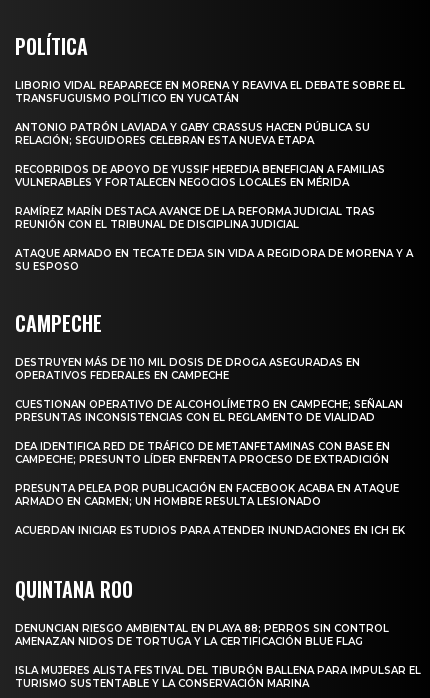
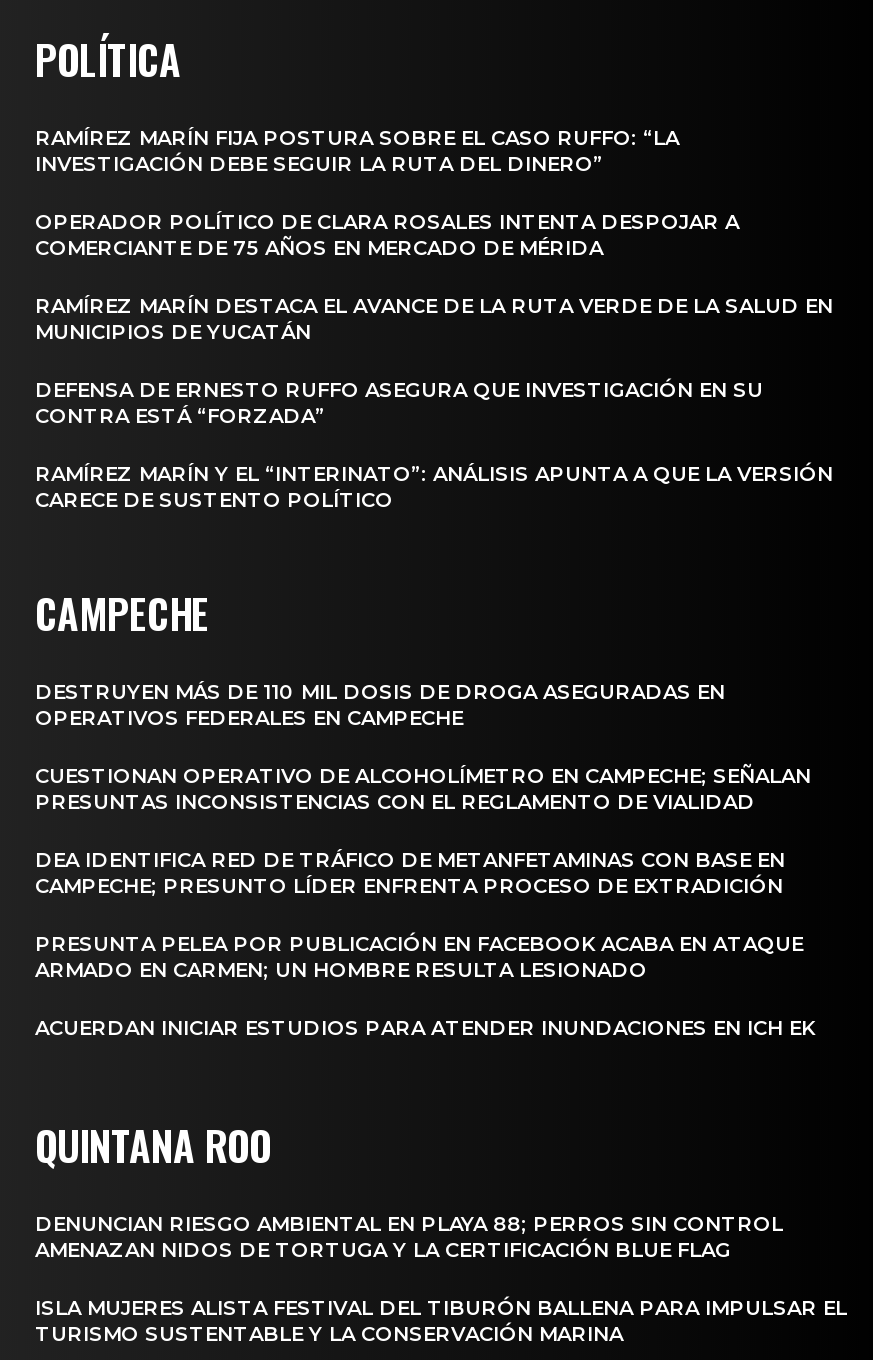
[15,79,405,105] LIBORIO VIDAL REAPARECE EN MORENA Y REAVIVA EL DEBATE SOBRE EL | TRANSFUGUISMO POLÍTICO EN YUCATÁN -> [35,125,679,177] RAMÍREZ MARÍN FIJA POSTURA SOBRE EL CASO RUFFO: “LA | INVESTIGACIÓN DEBE SEGUIR LA RUTA DEL DINERO”
[15,121,370,147] ANTONIO PATRÓN LAVIADA Y GABY CRASSUS HACEN PÚBLICA SU | RELACIÓN; SEGUIDORES CELEBRAN ESTA NUEVA ETAPA -> [35,209,739,261] OPERADOR POLÍTICO DE CLARA ROSALES INTENTA DESPOJAR A | COMERCIANTE DE 75 AÑOS EN MERCADO DE MÉRIDA
[15,163,385,189] RECORRIDOS DE APOYO DE YUSSIF HEREDIA BENEFICIAN A FAMILIAS | VULNERABLES Y FORTALECEN NEGOCIOS LOCALES EN MÉRIDA -> [35,293,833,345] RAMÍREZ MARÍN DESTACA EL AVANCE DE LA RUTA VERDE DE LA SALUD EN | MUNICIPIOS DE YUCATÁN
[15,205,375,231] RAMÍREZ MARÍN DESTACA AVANCE DE LA REFORMA JUDICIAL TRAS | REUNIÓN CON EL TRIBUNAL DE DISCIPLINA JUDICIAL -> [35,377,763,429] DEFENSA DE ERNESTO RUFFO ASEGURA QUE INVESTIGACIÓN EN SU | CONTRA ESTÁ “FORZADA”
[15,247,413,273] ATAQUE ARMADO EN TECATE DEJA SIN VIDA A REGIDORA DE MORENA Y A | SU ESPOSO -> [35,461,833,513] RAMÍREZ MARÍN Y EL “INTERINATO”: ANÁLISIS APUNTA A QUE LA VERSIÓN | CARECE DE SUSTENTO POLÍTICO

